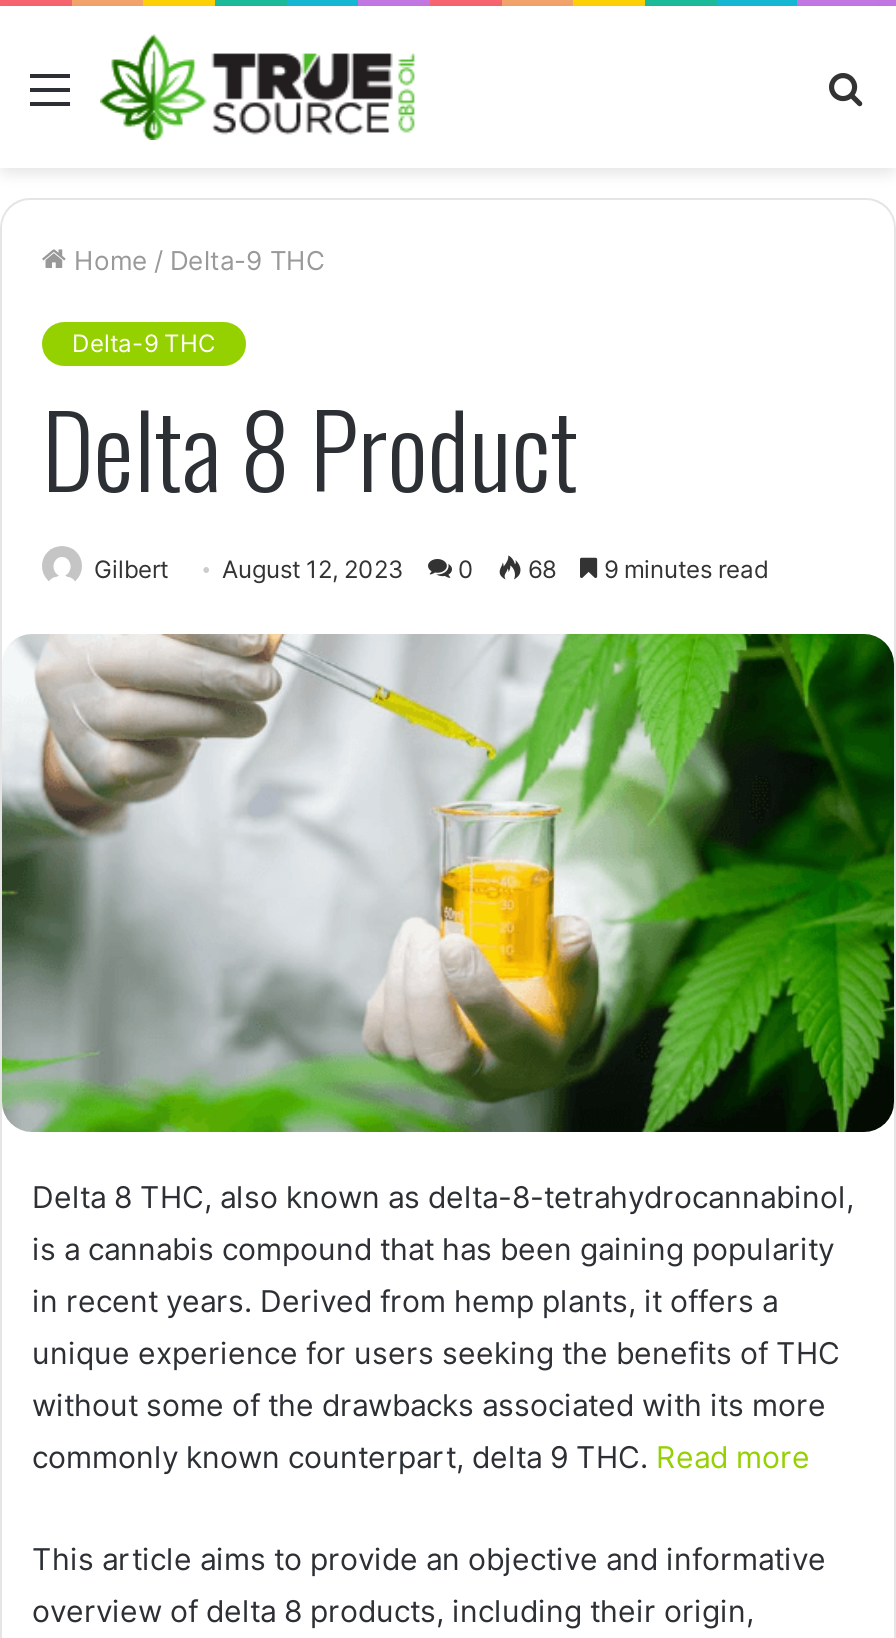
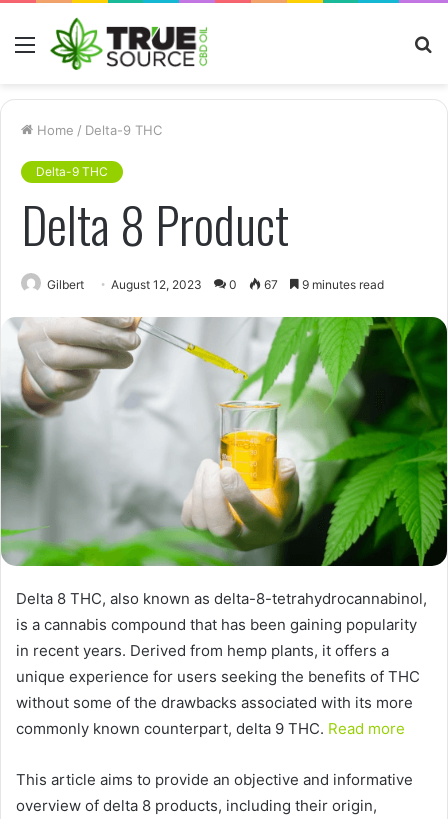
[94,554,768,584] Gilbert August 12, 2023 0 68 9 minutes read -> [47,277,384,292] Gilbert August 12, 2023 0 67 9 minutes read

